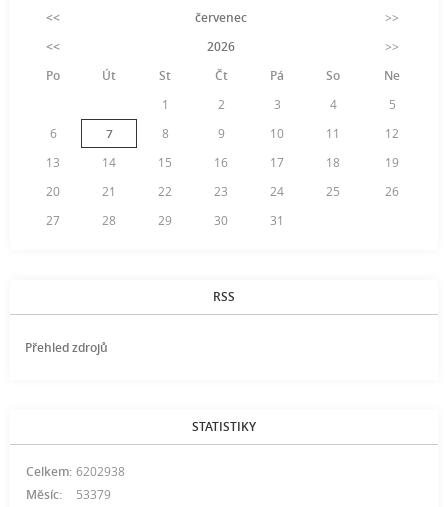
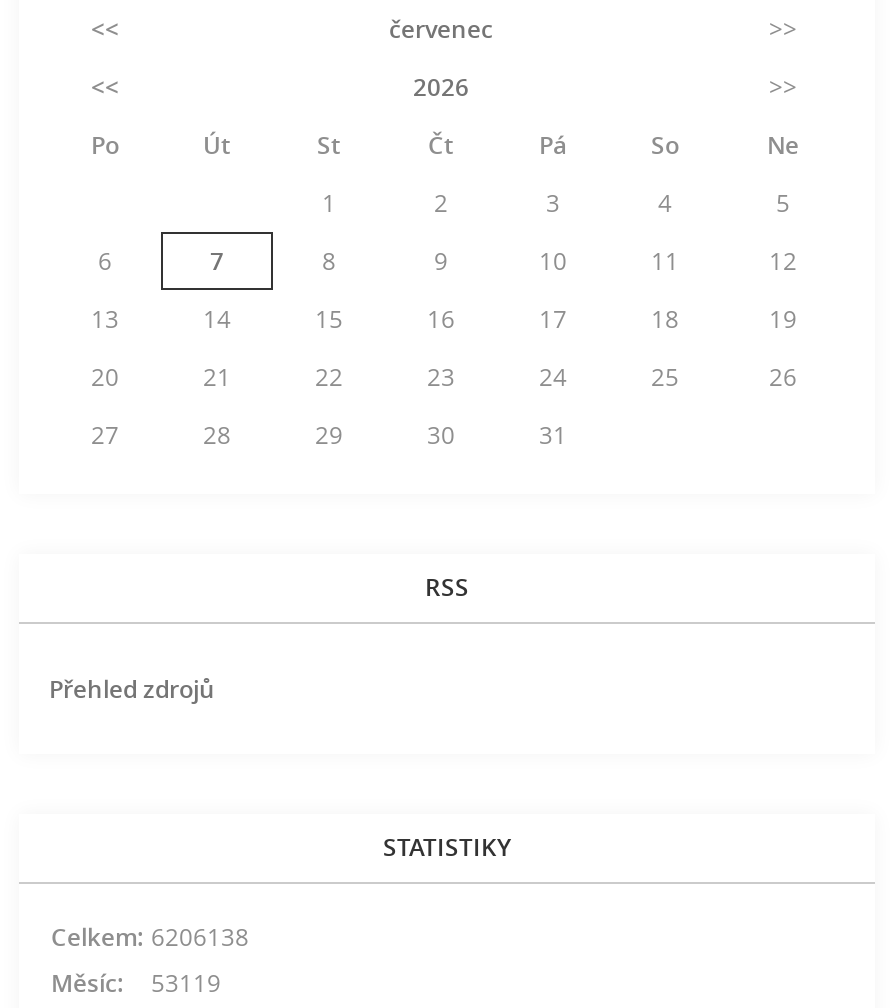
[26,463,125,480] Celkem: 6202938 -> [51,920,249,954] Celkem: 6206138
[26,486,111,503] Měsíc: 53379 -> [51,966,221,1000] Měsíc: 53119

